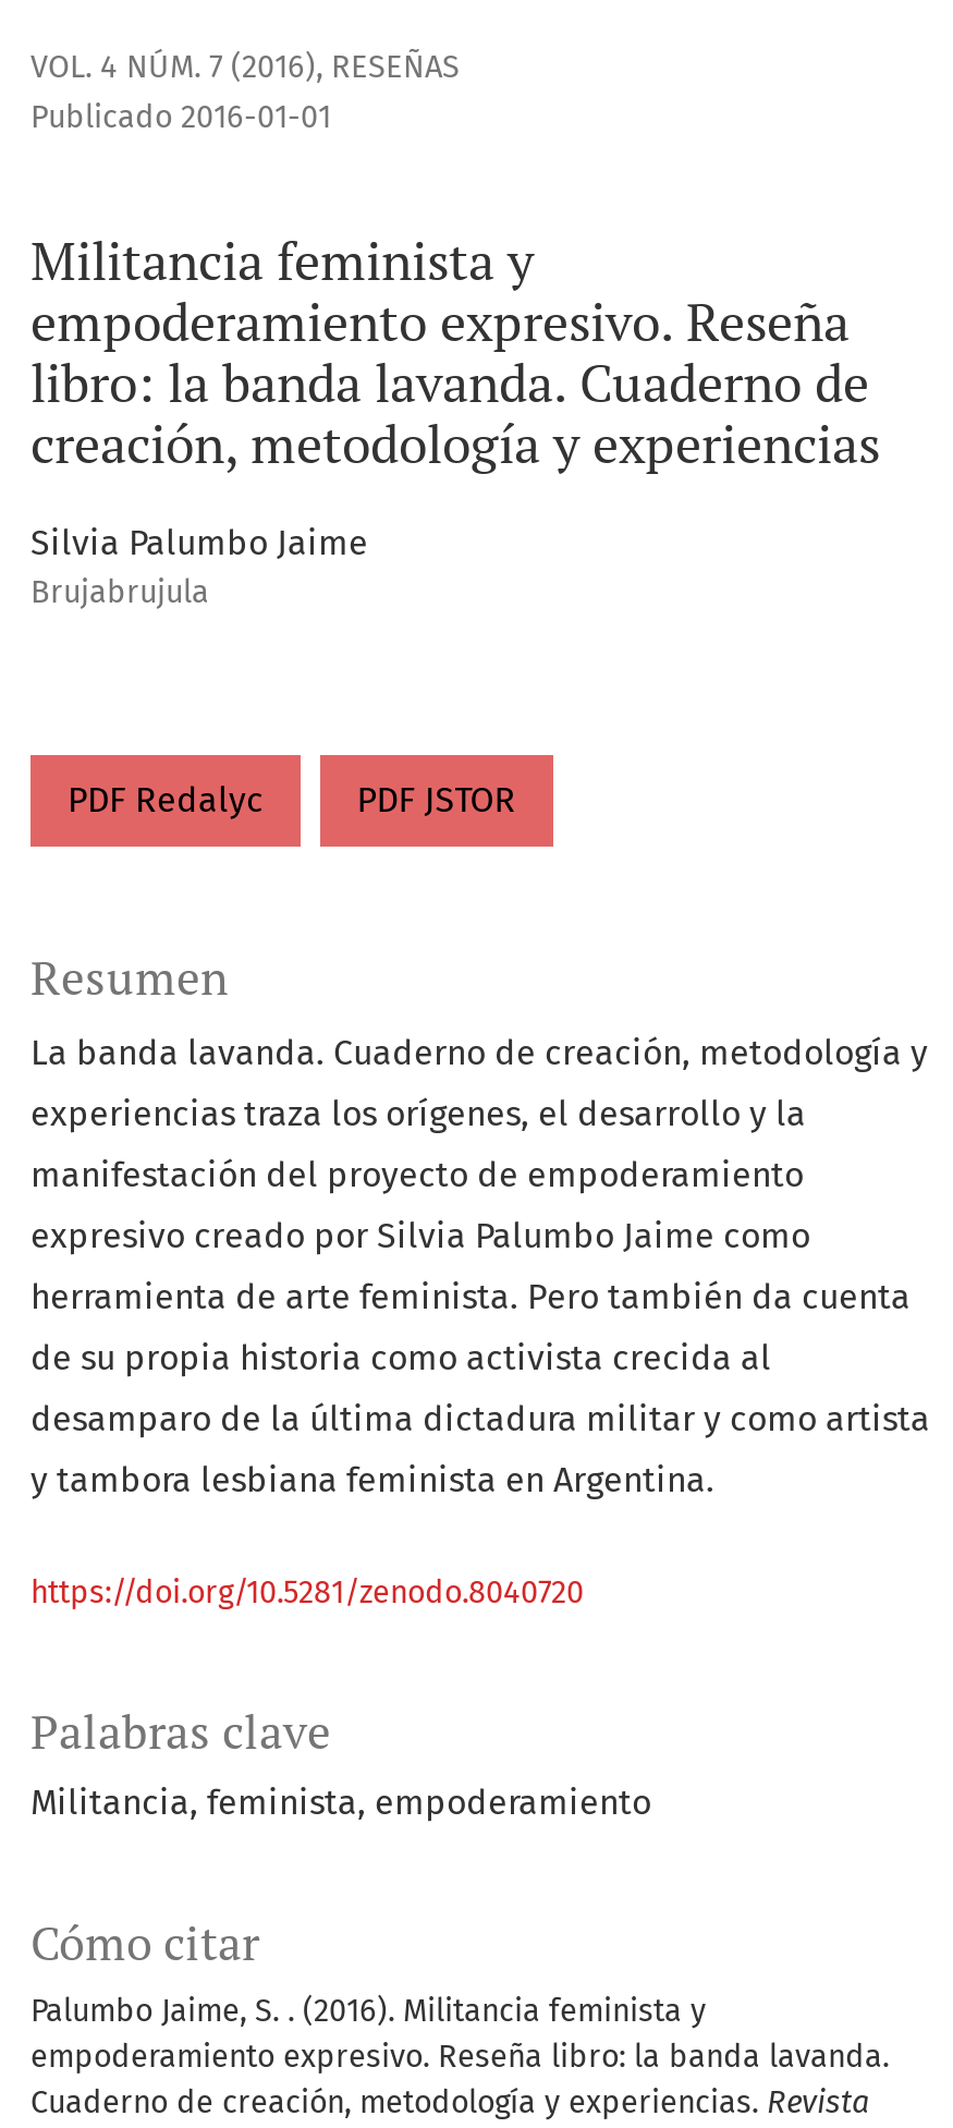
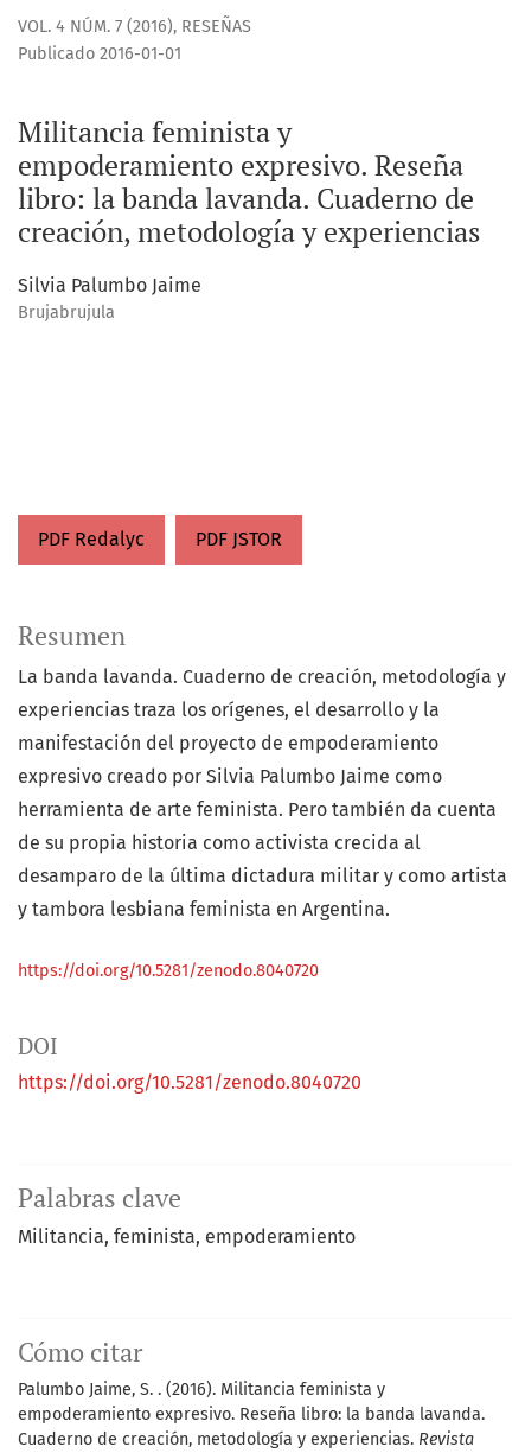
none -> [18,1031,361,1094] DOI | https://doi.org/10.5281/zenodo.8040720

